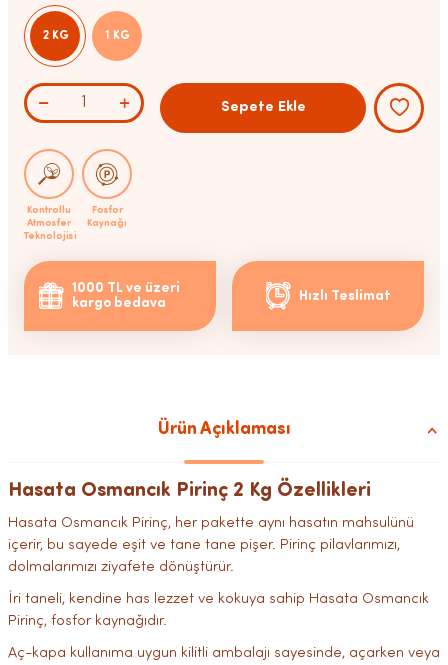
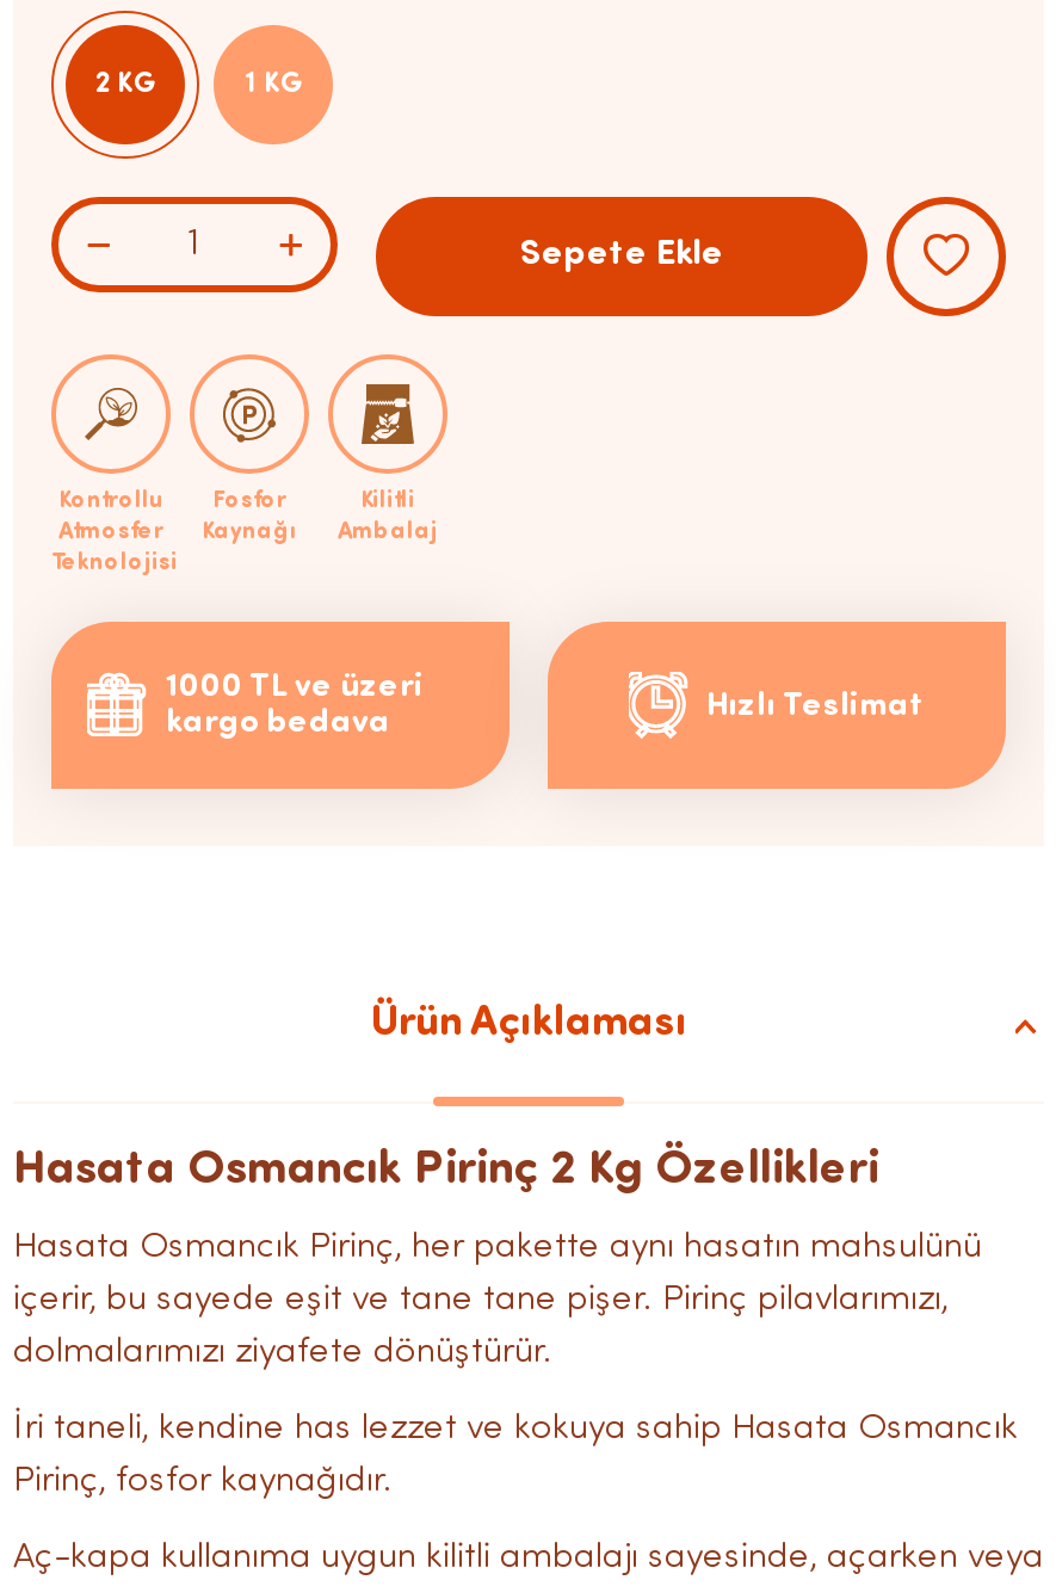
none -> [326,352,450,545] [image] | Kilitli | Ambalaj

